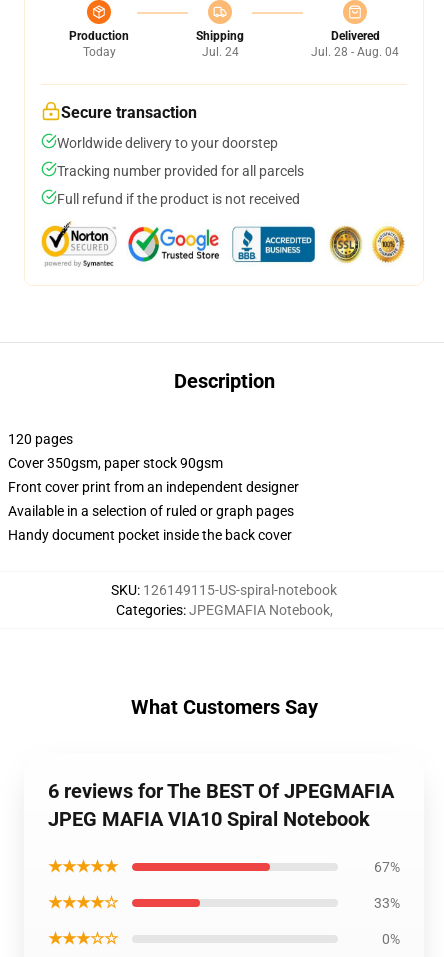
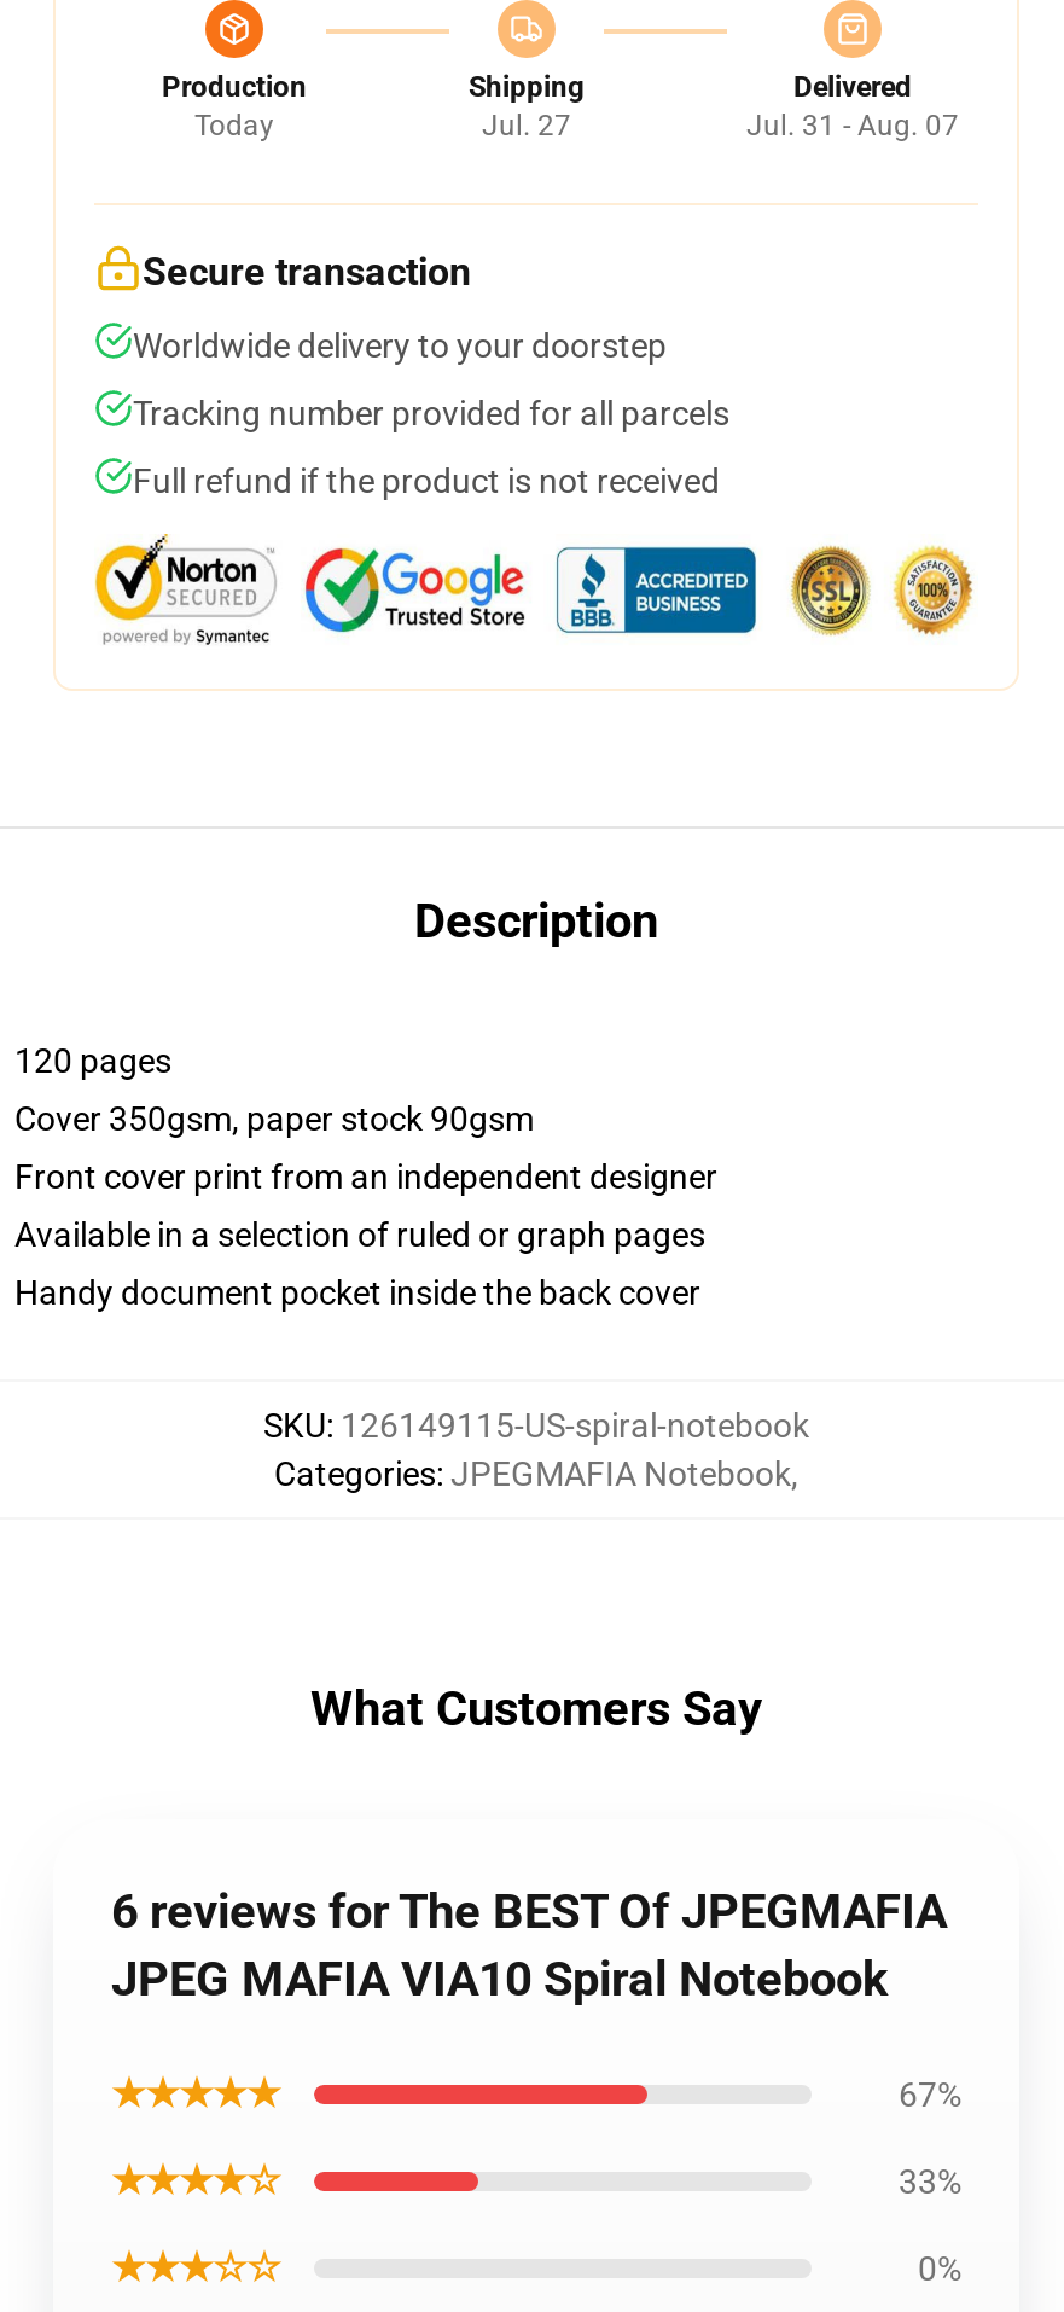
[201,45,238,59] Jul. 24 -> [482,109,571,143] Jul. 27
[311,45,399,59] Jul. 28 - Aug. 04 -> [746,109,959,143] Jul. 31 - Aug. 07

